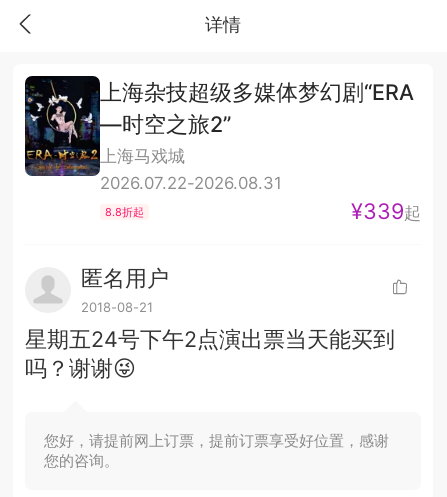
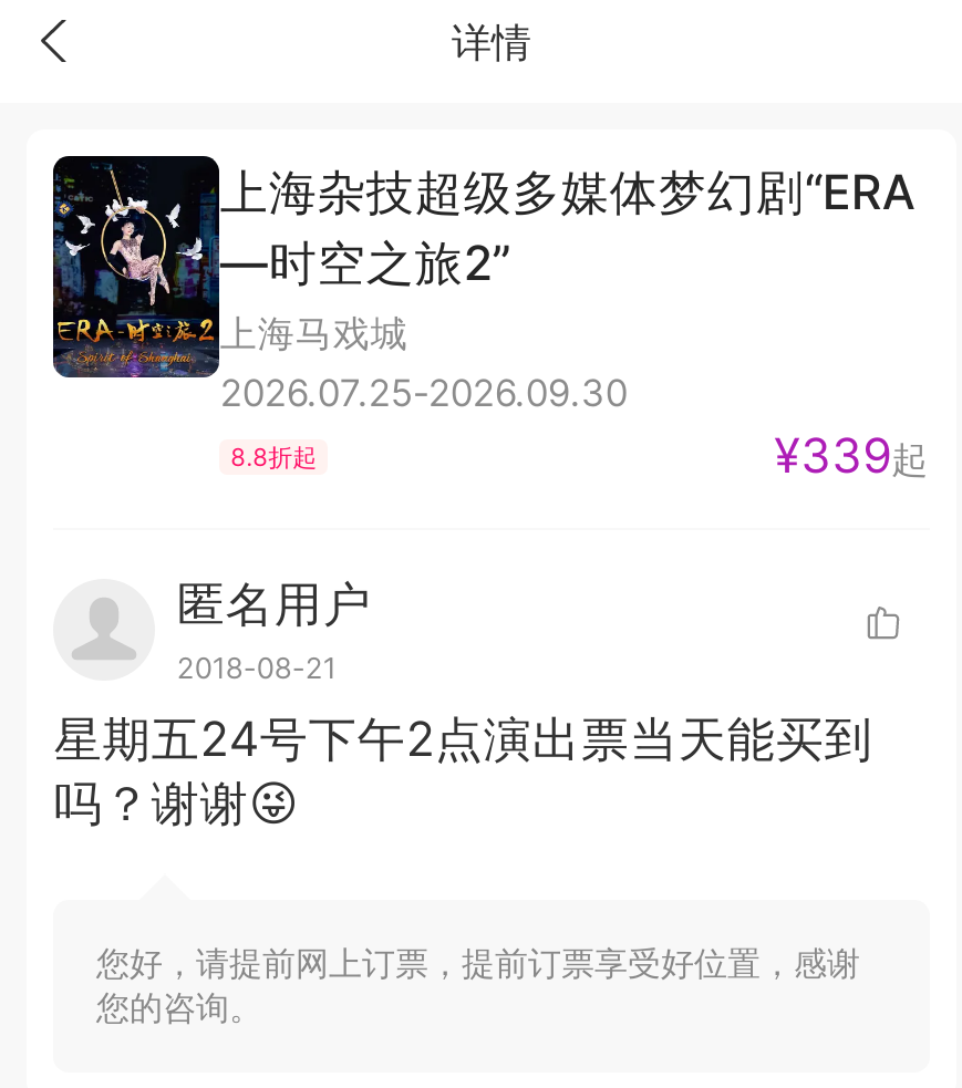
[100,173,282,193] 2026.07.22-2026.08.31 -> [220,370,627,415] 2026.07.25-2026.09.30

